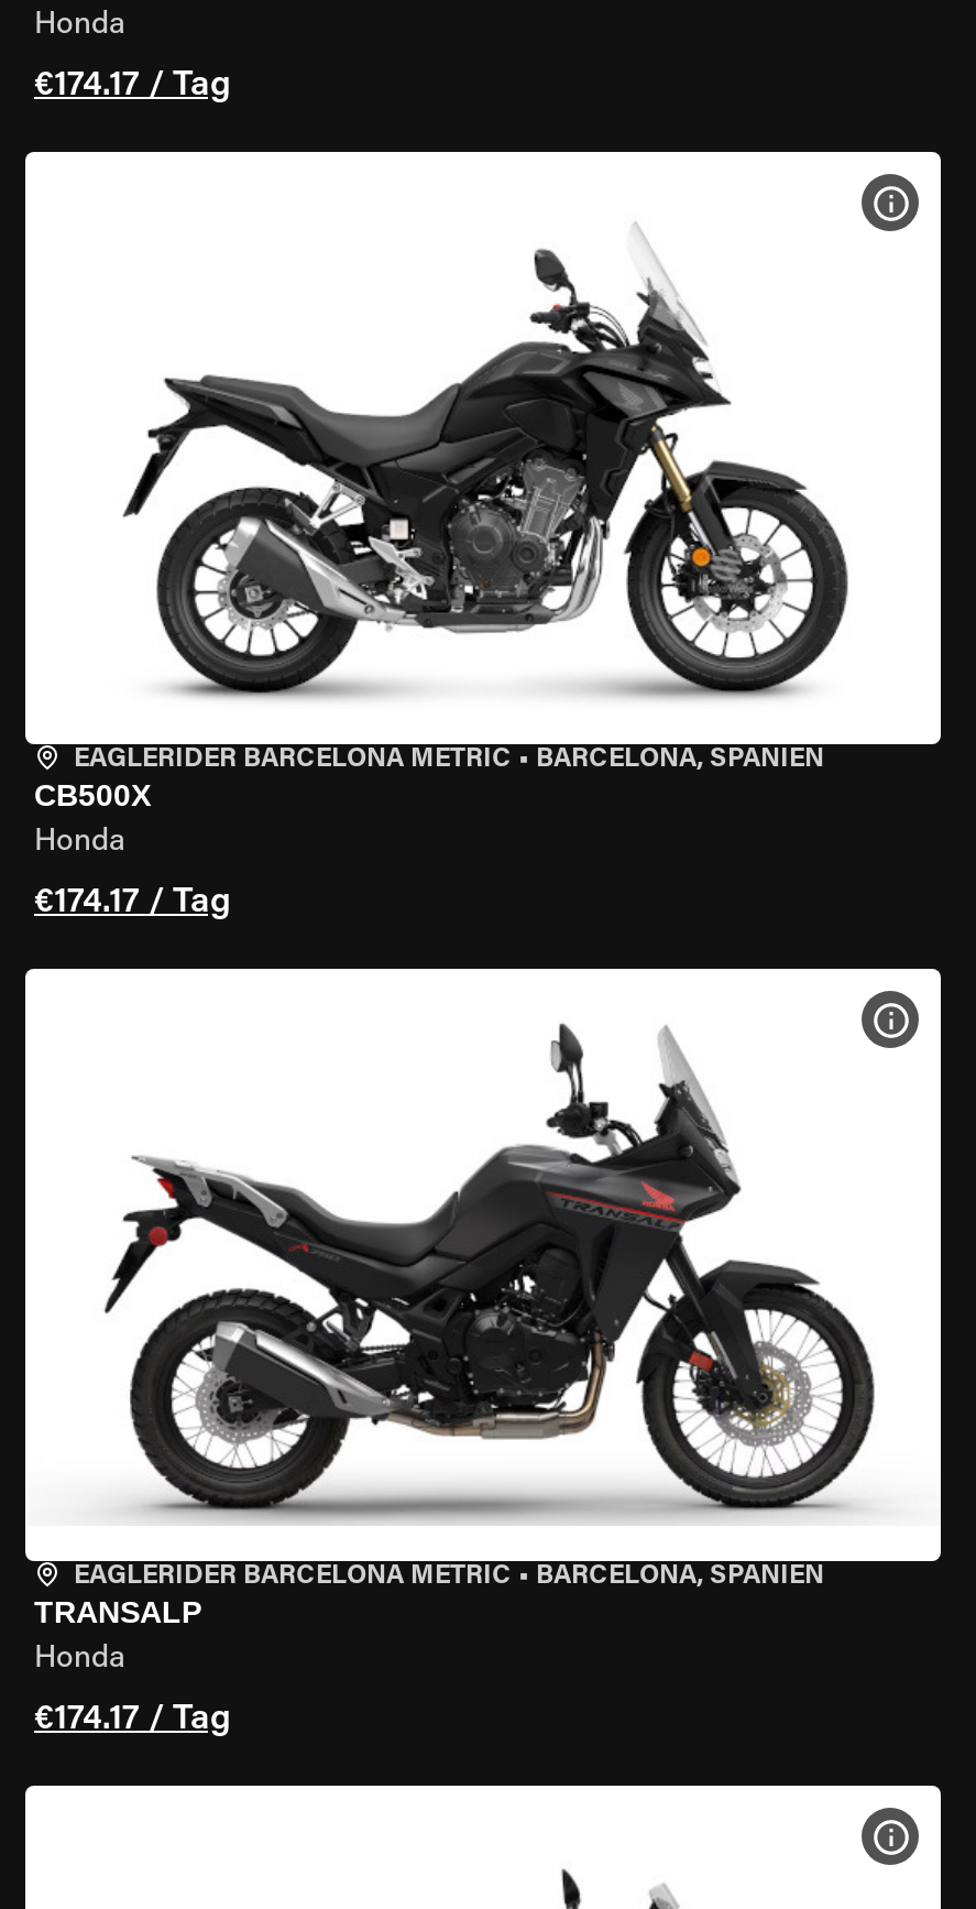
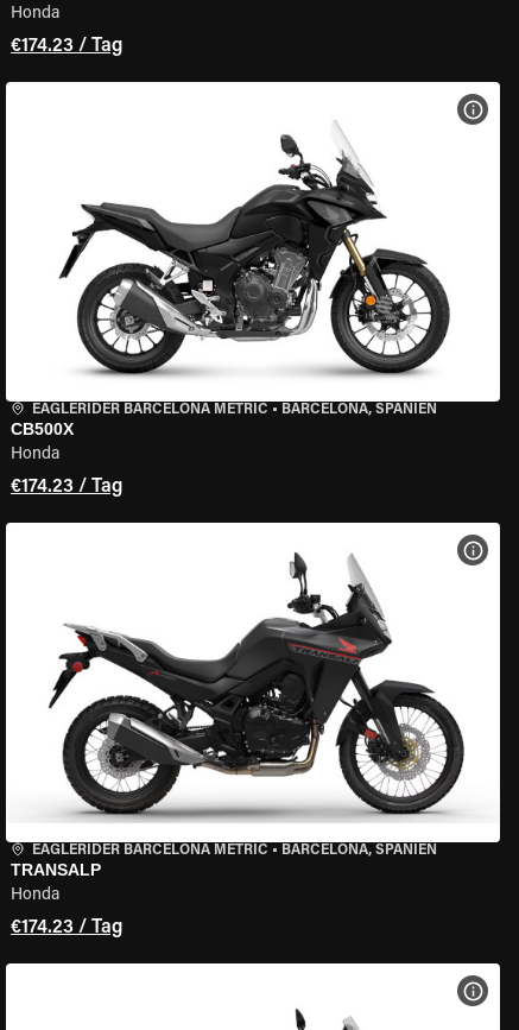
[34,68,230,103] €174.17 / Tag -> [11,37,122,56] €174.23 / Tag
[34,885,230,920] €174.17 / Tag -> [11,478,122,497] €174.23 / Tag
[34,1702,230,1737] €174.17 / Tag -> [11,918,122,937] €174.23 / Tag

